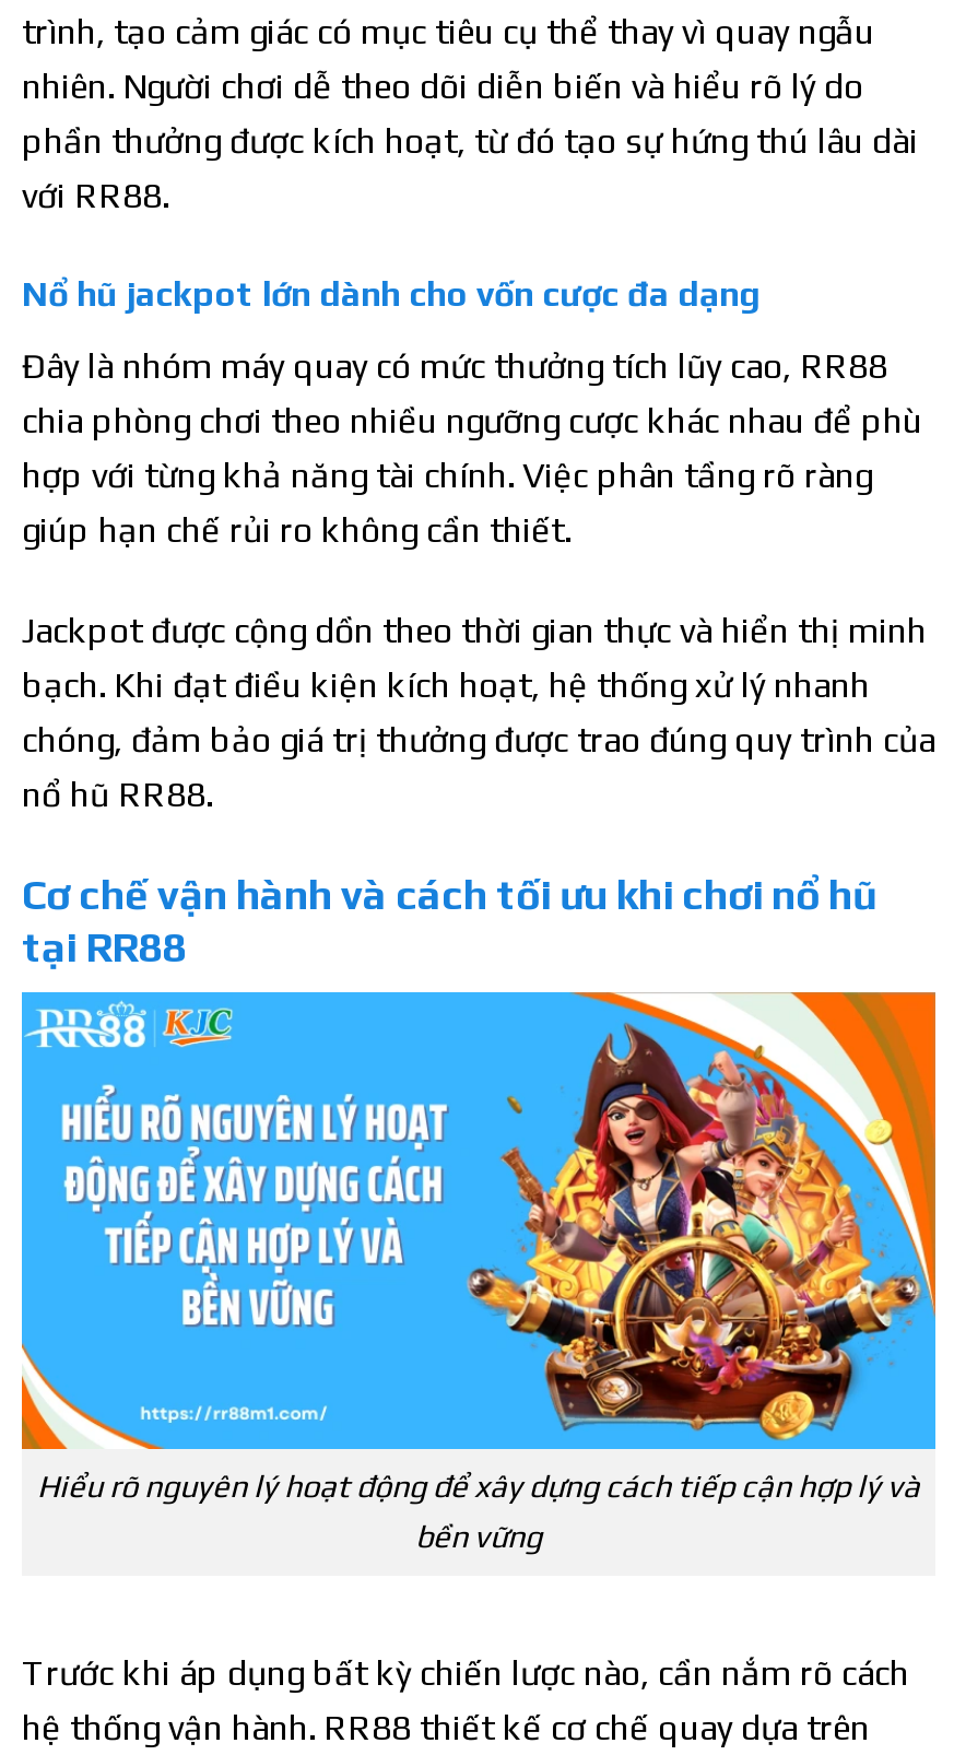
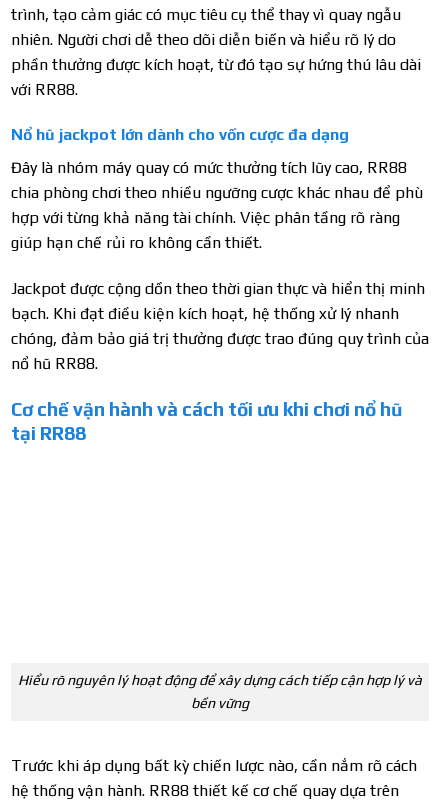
[20,990,938,1451] [image] -> none

